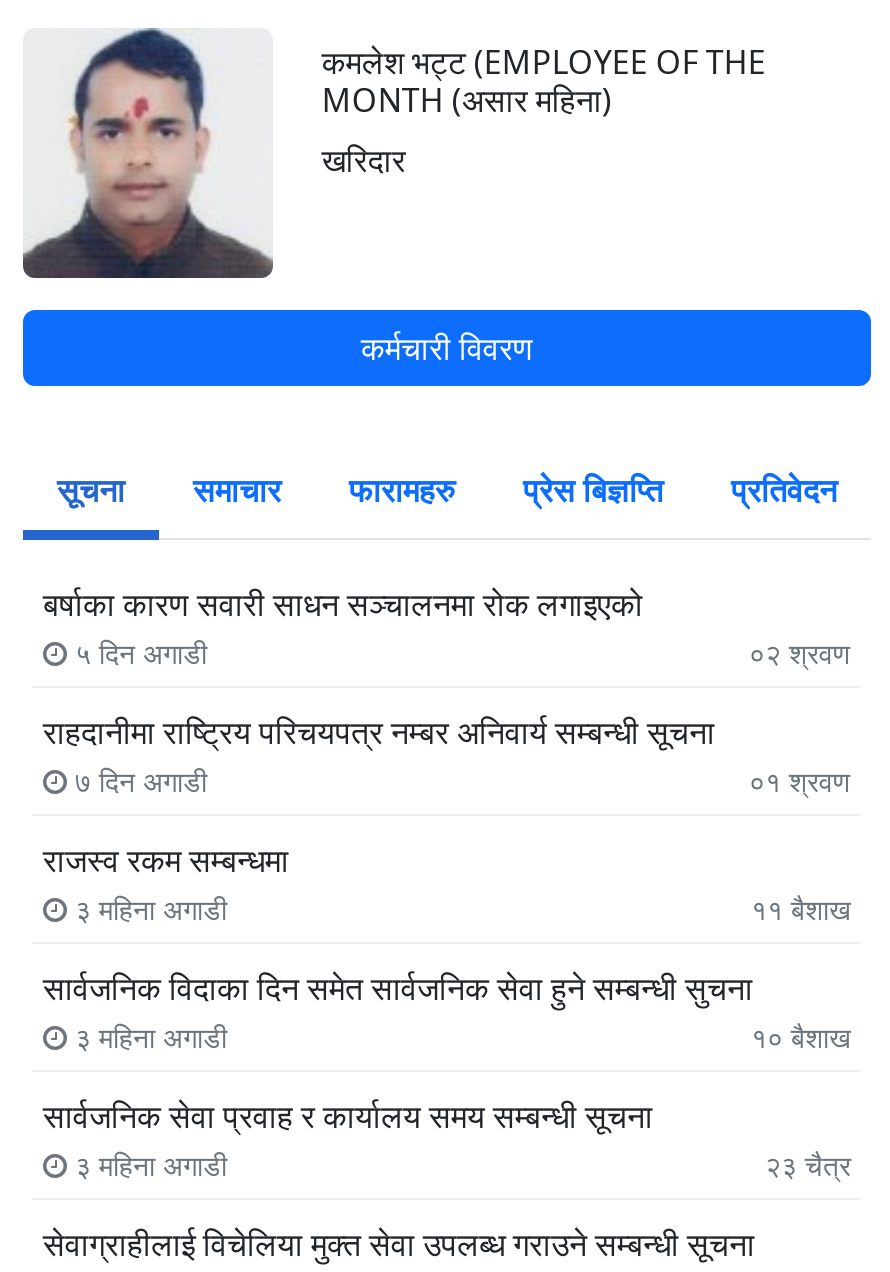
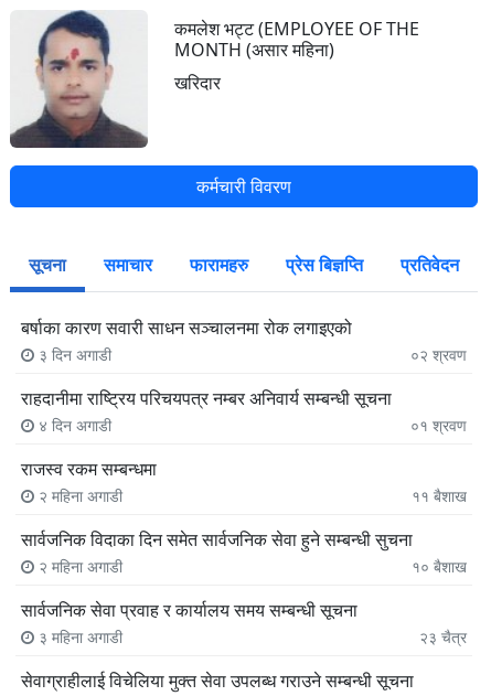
[67,635,207,673] ५ दिन अगाडी -> [34,344,111,365] ३ दिन अगाडी
[67,763,207,801] ७ दिन अगाडी -> [34,415,111,436] ४ दिन अगाडी
[67,891,227,929] ३ महिना अगाडी -> [34,486,122,507] २ महिना अगाडी
[67,1019,227,1057] ३ महिना अगाडी -> [34,556,122,577] २ महिना अगाडी

